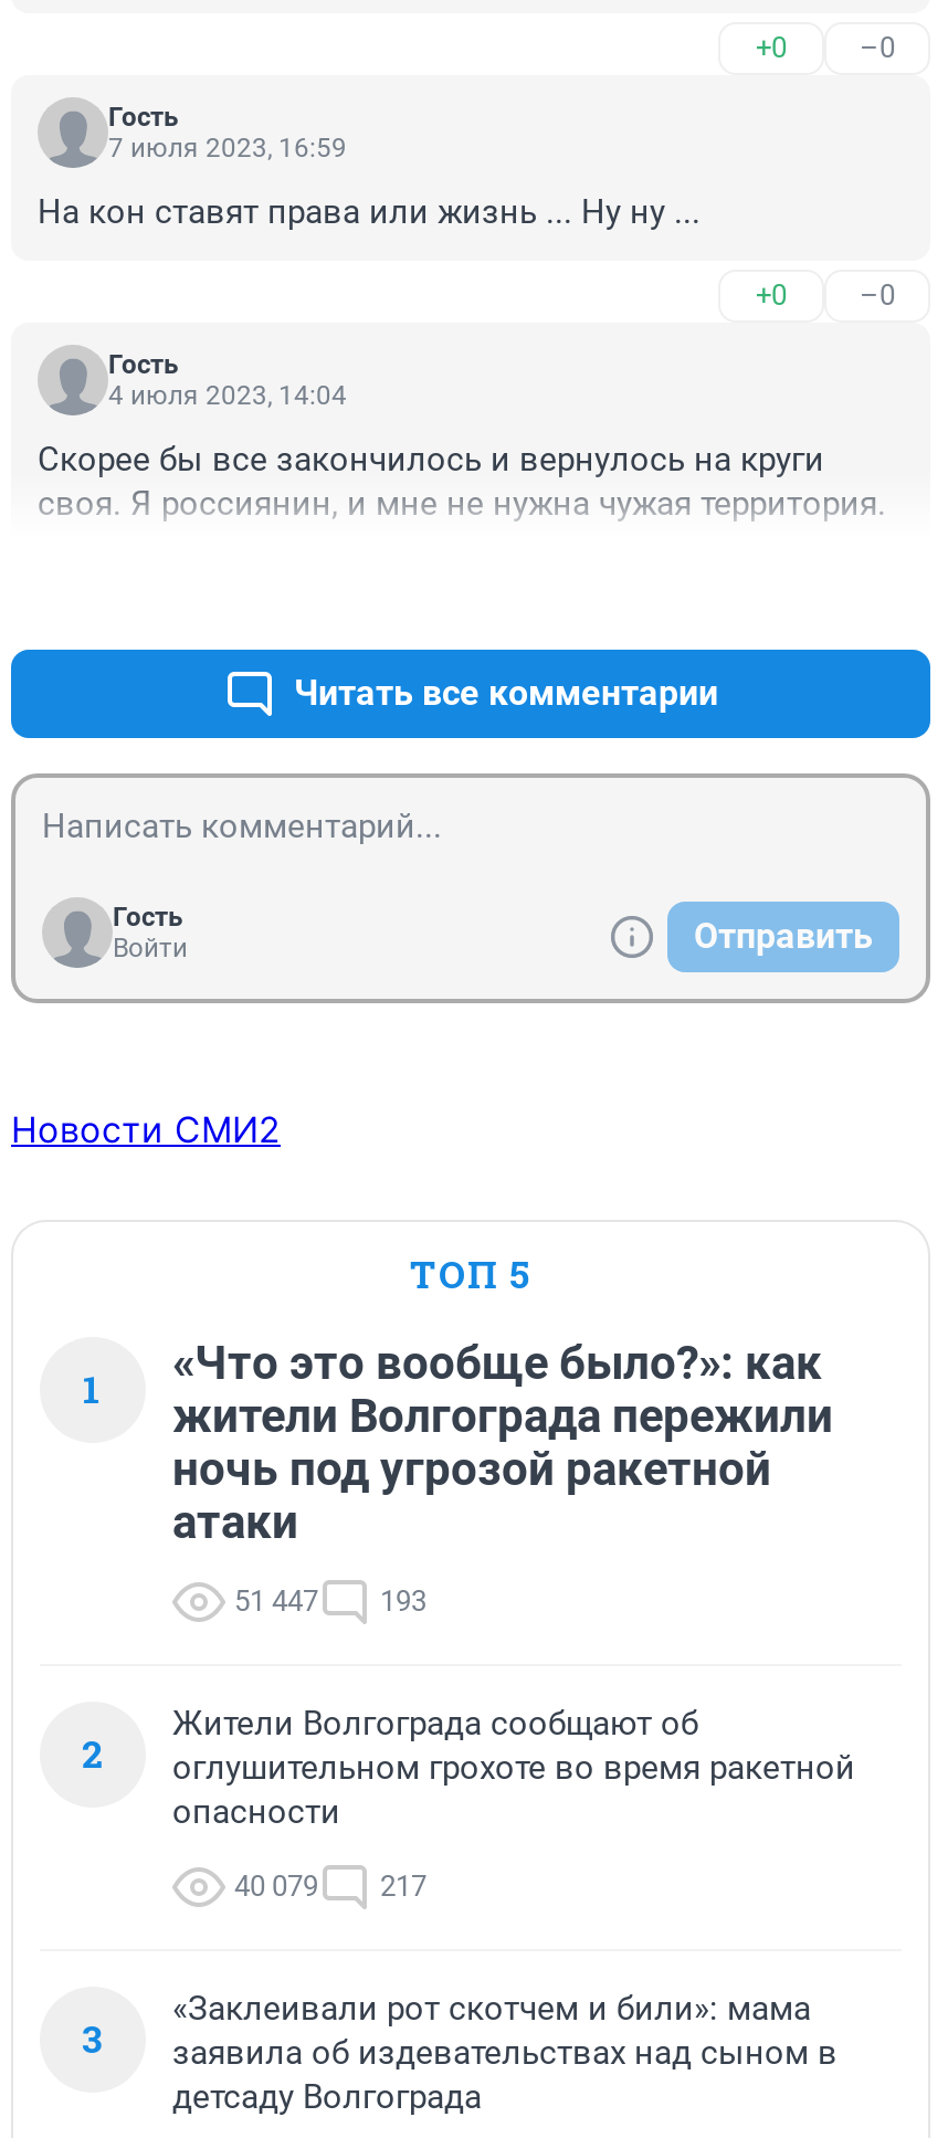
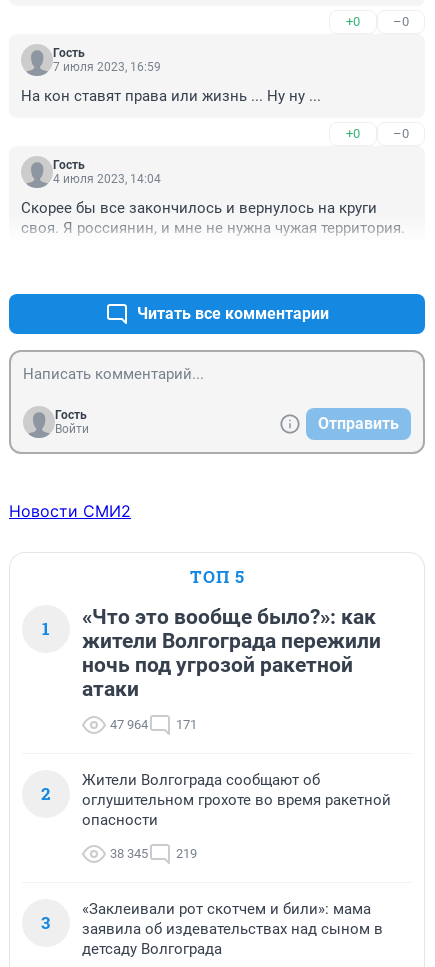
[234,1584,318,1617] 51 447 -> [110,717,148,732] 47 964
[380,1584,426,1617] 193 -> [176,717,197,732] 171
[234,1869,318,1902] 40 079 -> [110,846,148,861] 38 345
[380,1869,426,1902] 217 -> [176,846,197,861] 219

